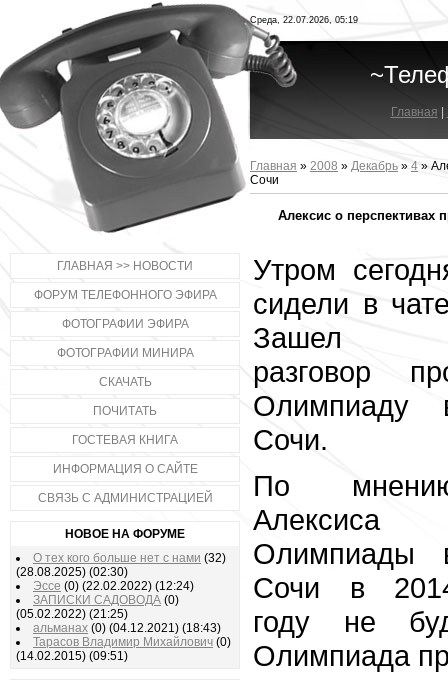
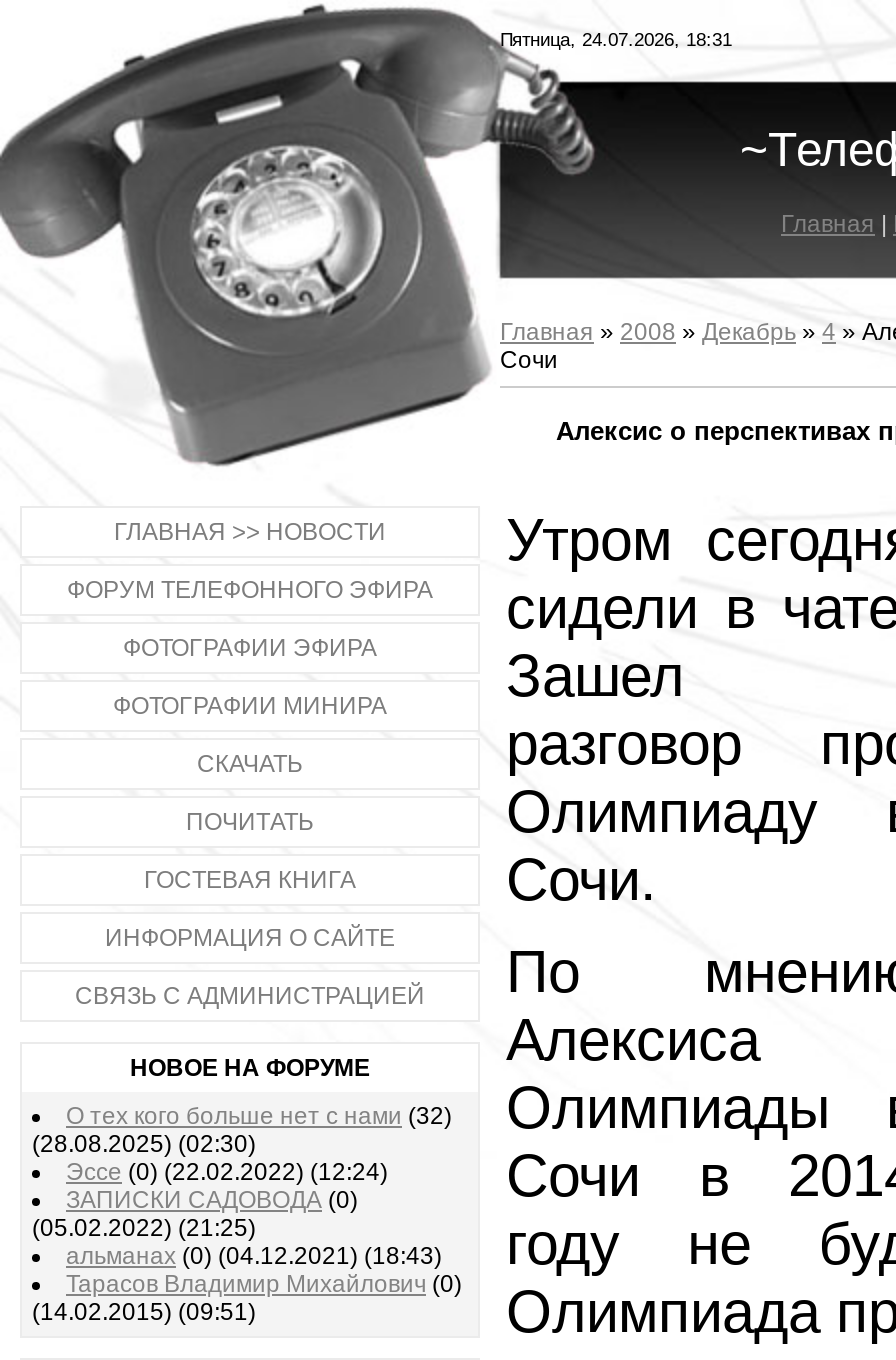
[250,15,358,25] Среда, 22.07.2026, 05:19 -> [500,30,732,50] Пятница, 24.07.2026, 18:31

